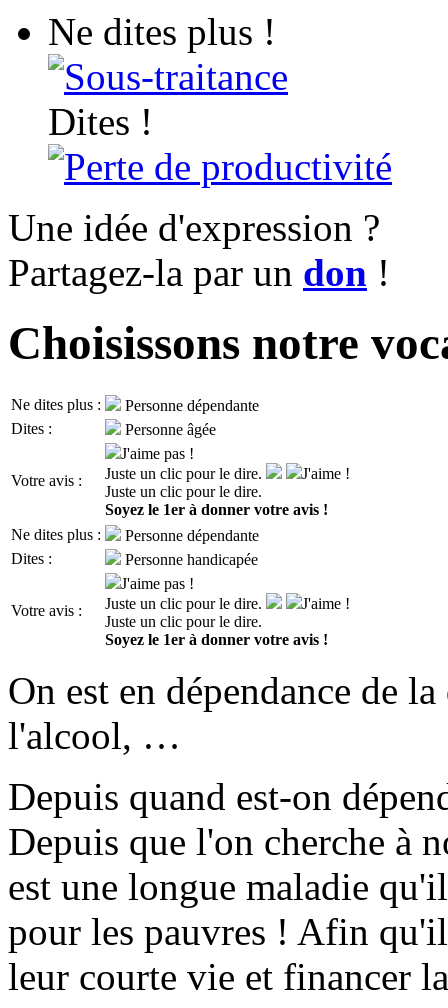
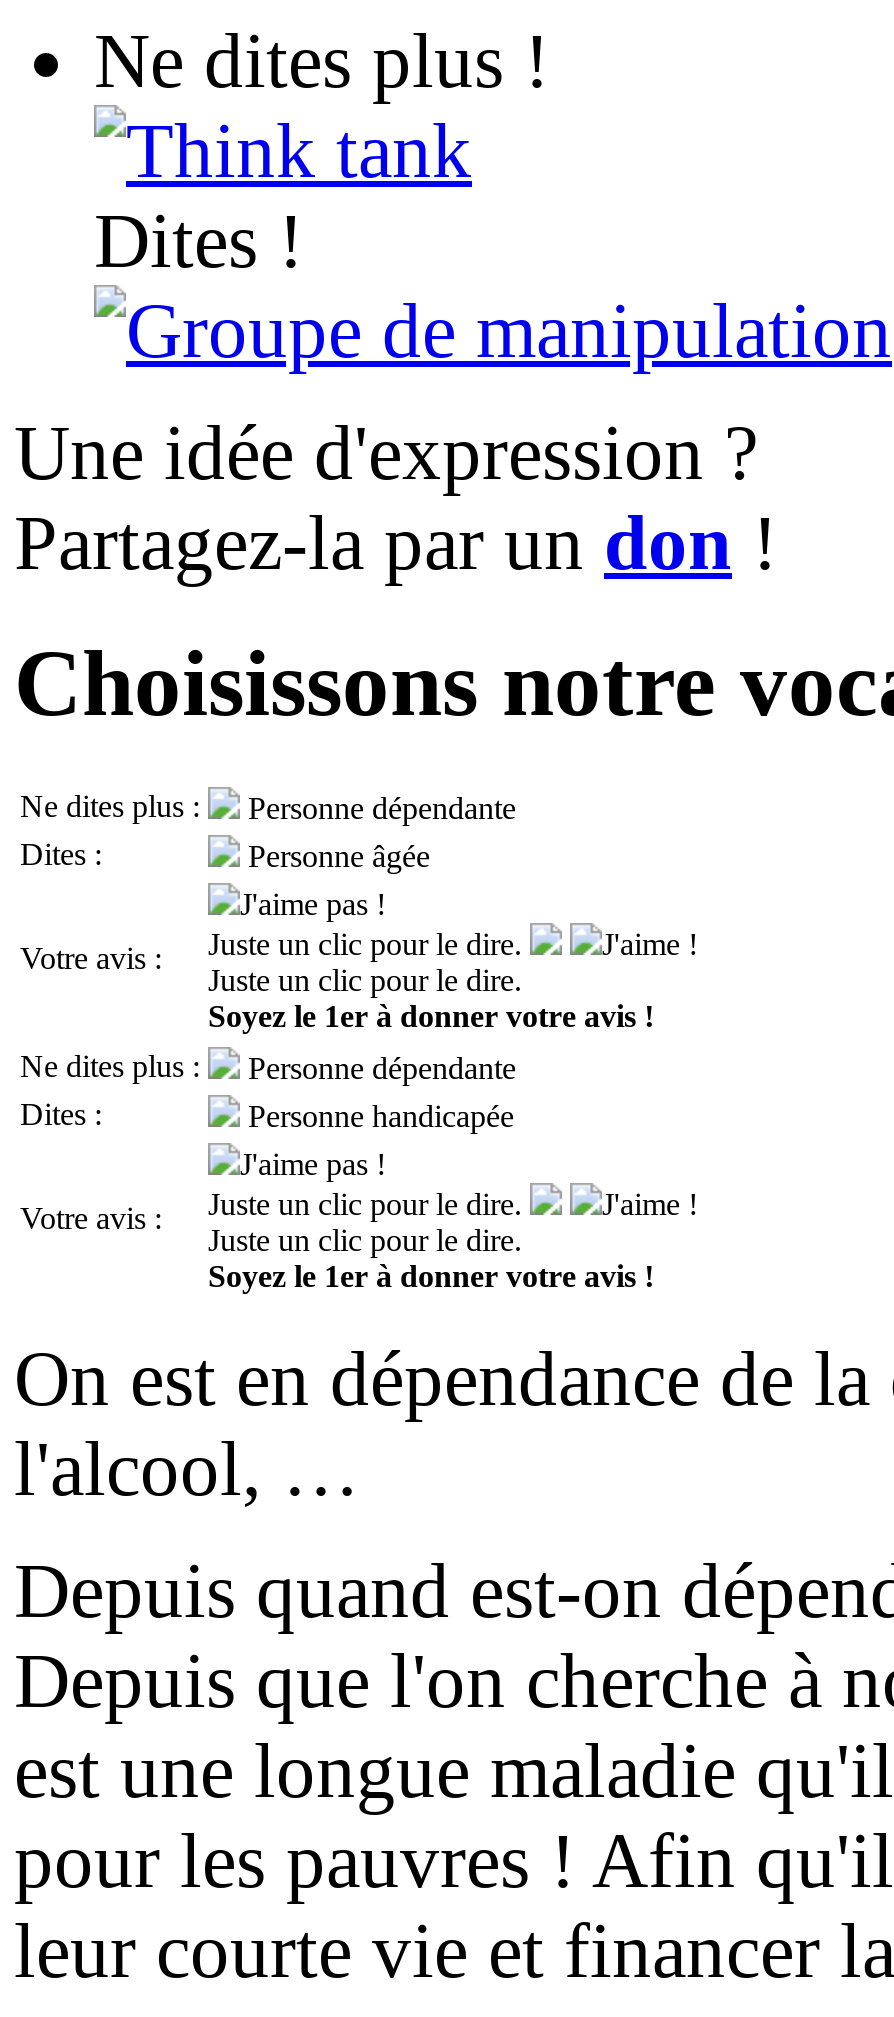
[64,55,288,98] Sous-traitance -> [126,107,472,193] Think tank
[64,145,392,188] Perte de productivité -> [126,287,892,373] Groupe de manipulation

